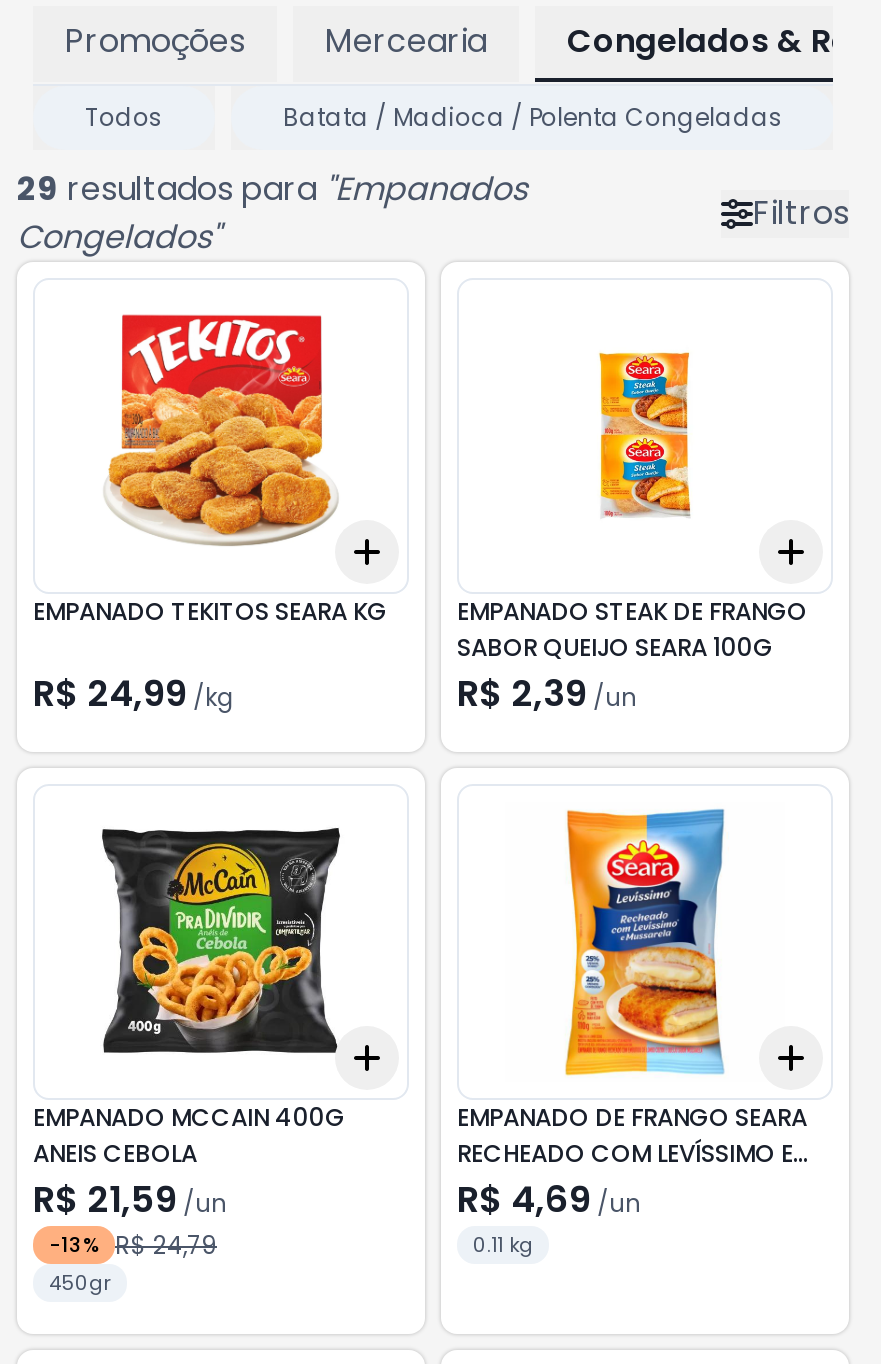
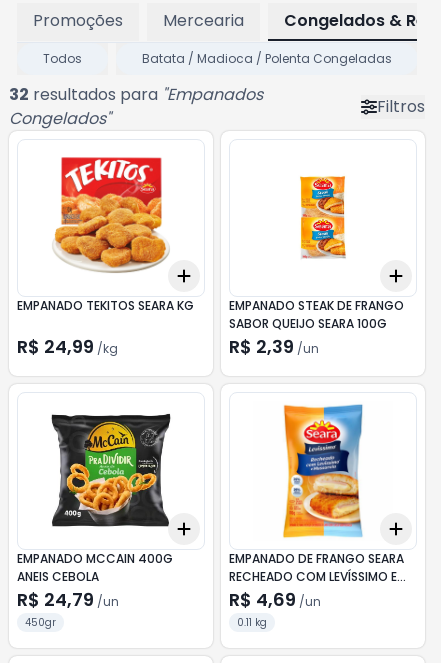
[17,166,527,212] 29 resultados para " Empanados -> [9,83,263,106] 32 resultados para " Empanados
[33,1174,227,1261] R$ 21,59 / un | -13% R$ 24,79 -> [17,587,119,612] R$ 24,79 / un

